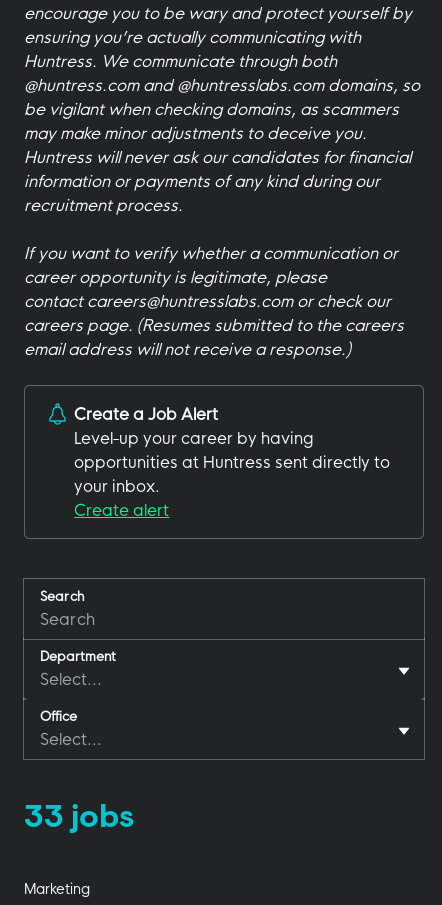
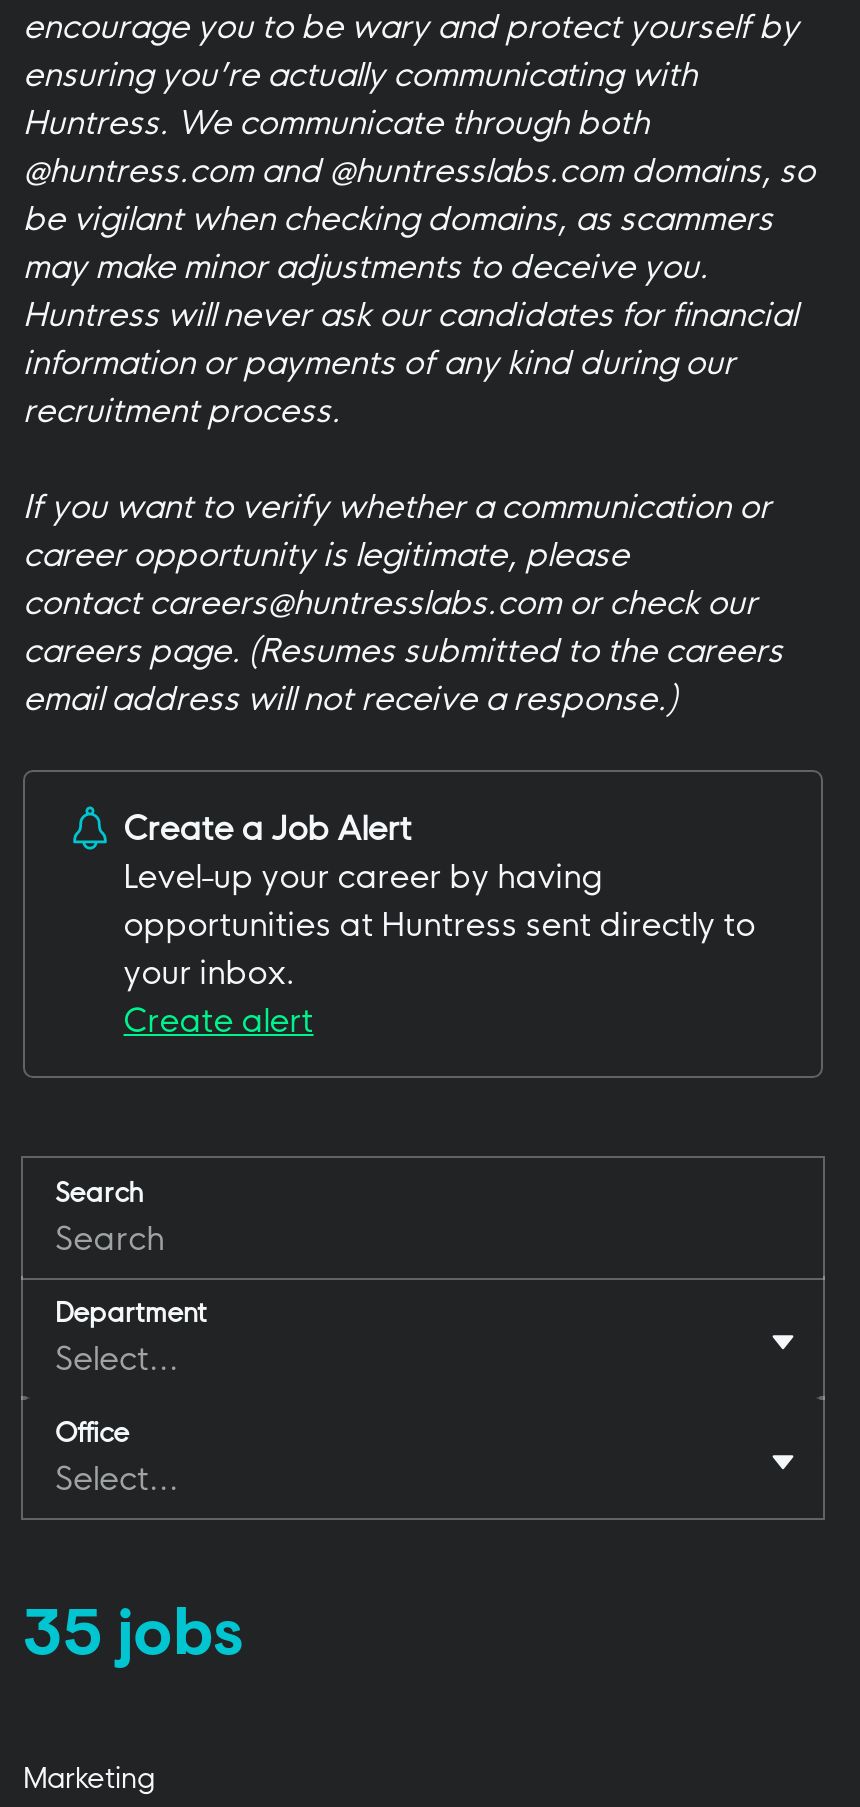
[24,803,134,835] 33 jobs -> [23,1606,243,1670] 35 jobs

